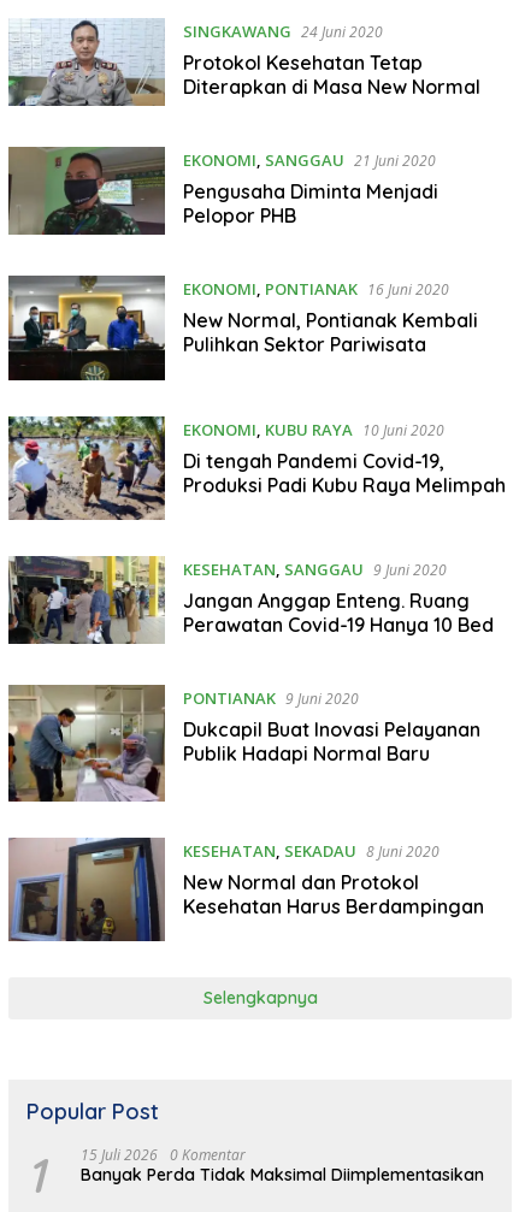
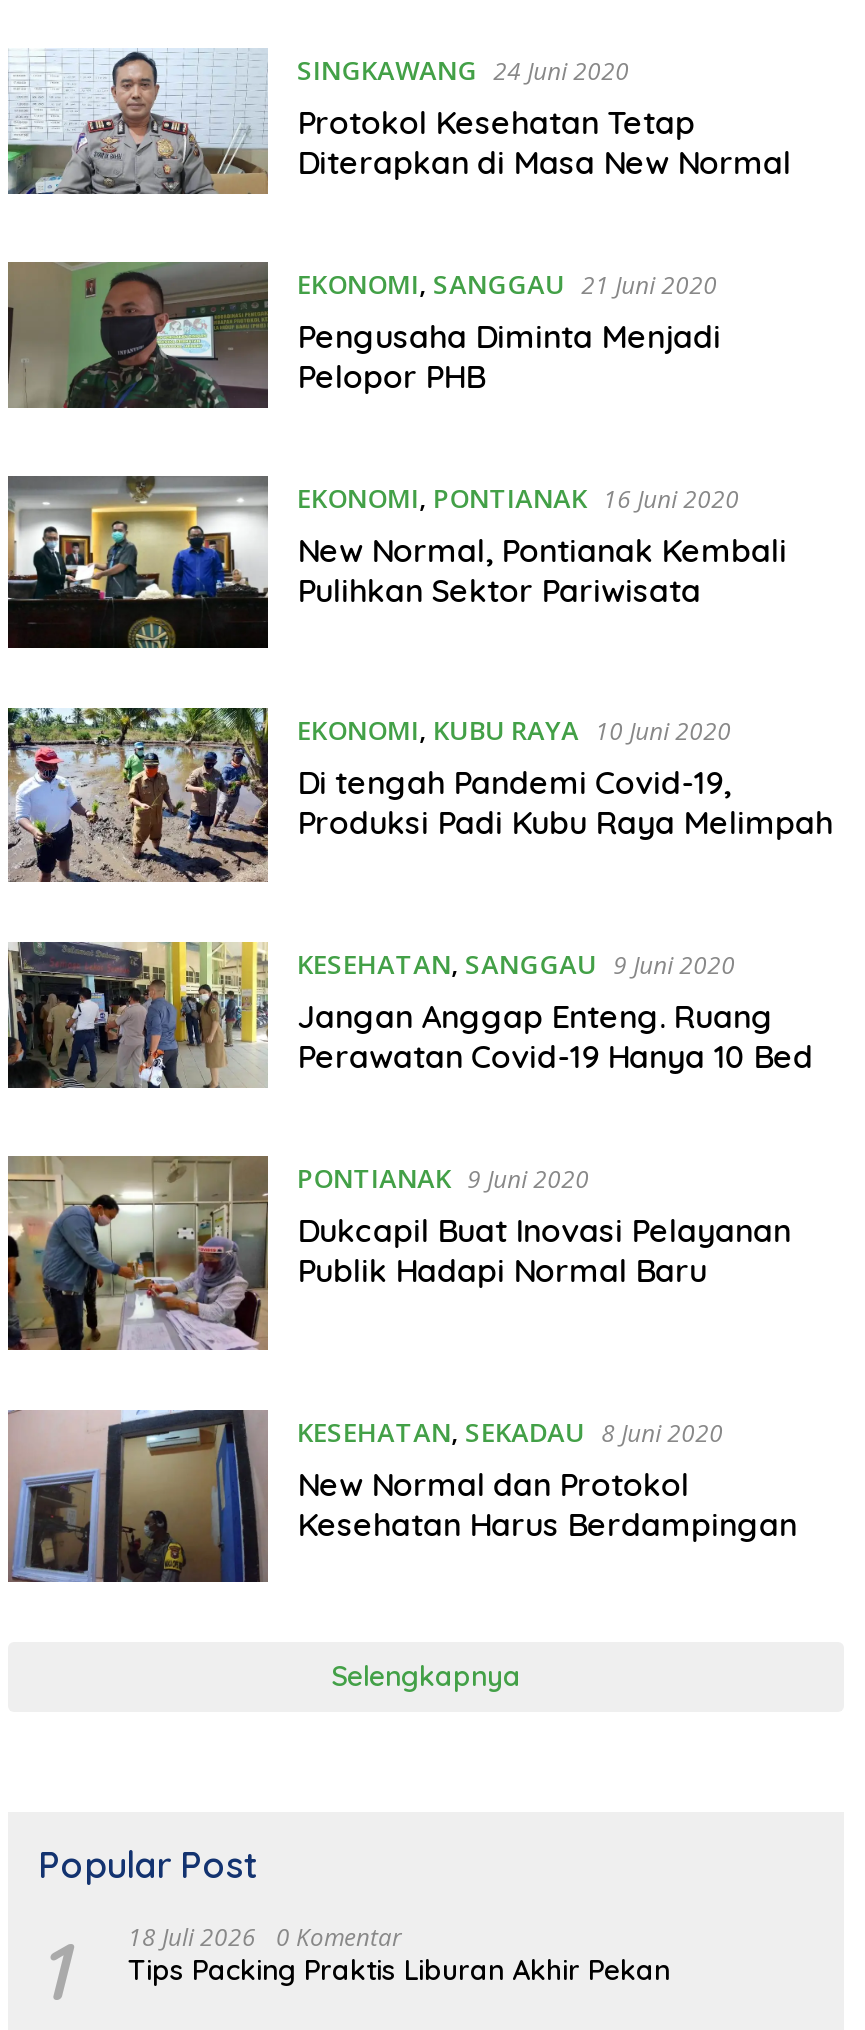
[81,1145,484,1186] 15 Juli 2026 0 Komentar | Banyak Perda Tidak Maksimal Diimplementasikan -> [128,1920,670,1988] 18 Juli 2026 0 Komentar | Tips Packing Praktis Liburan Akhir Pekan

